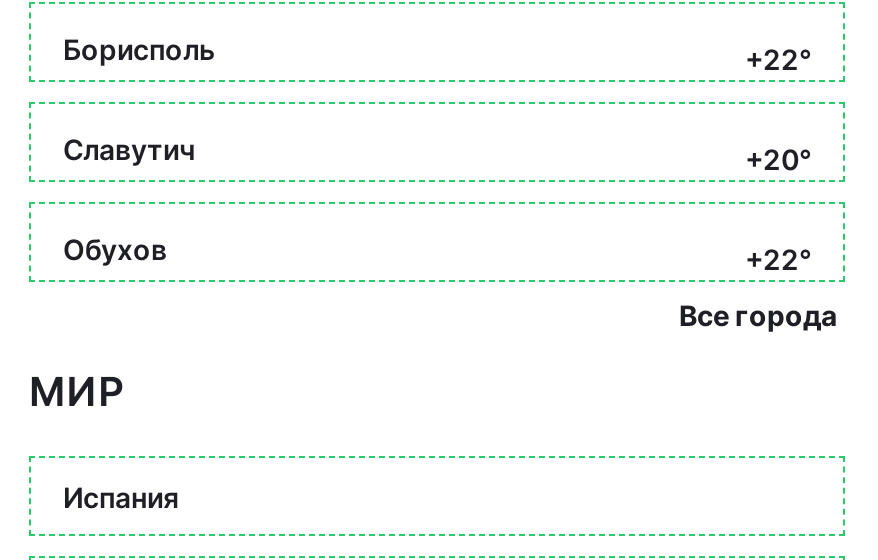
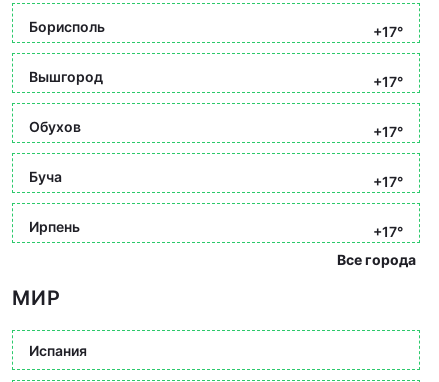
[745,42,811,76] +22° -> [373,23,403,40] +17°
[63,131,811,176] Славутич | +20° -> [29,67,403,90] Вышгород | +17°
[745,242,811,276] +22° -> [29,123,403,240] +17° | Буча | +17° | Ирпень | +17°

